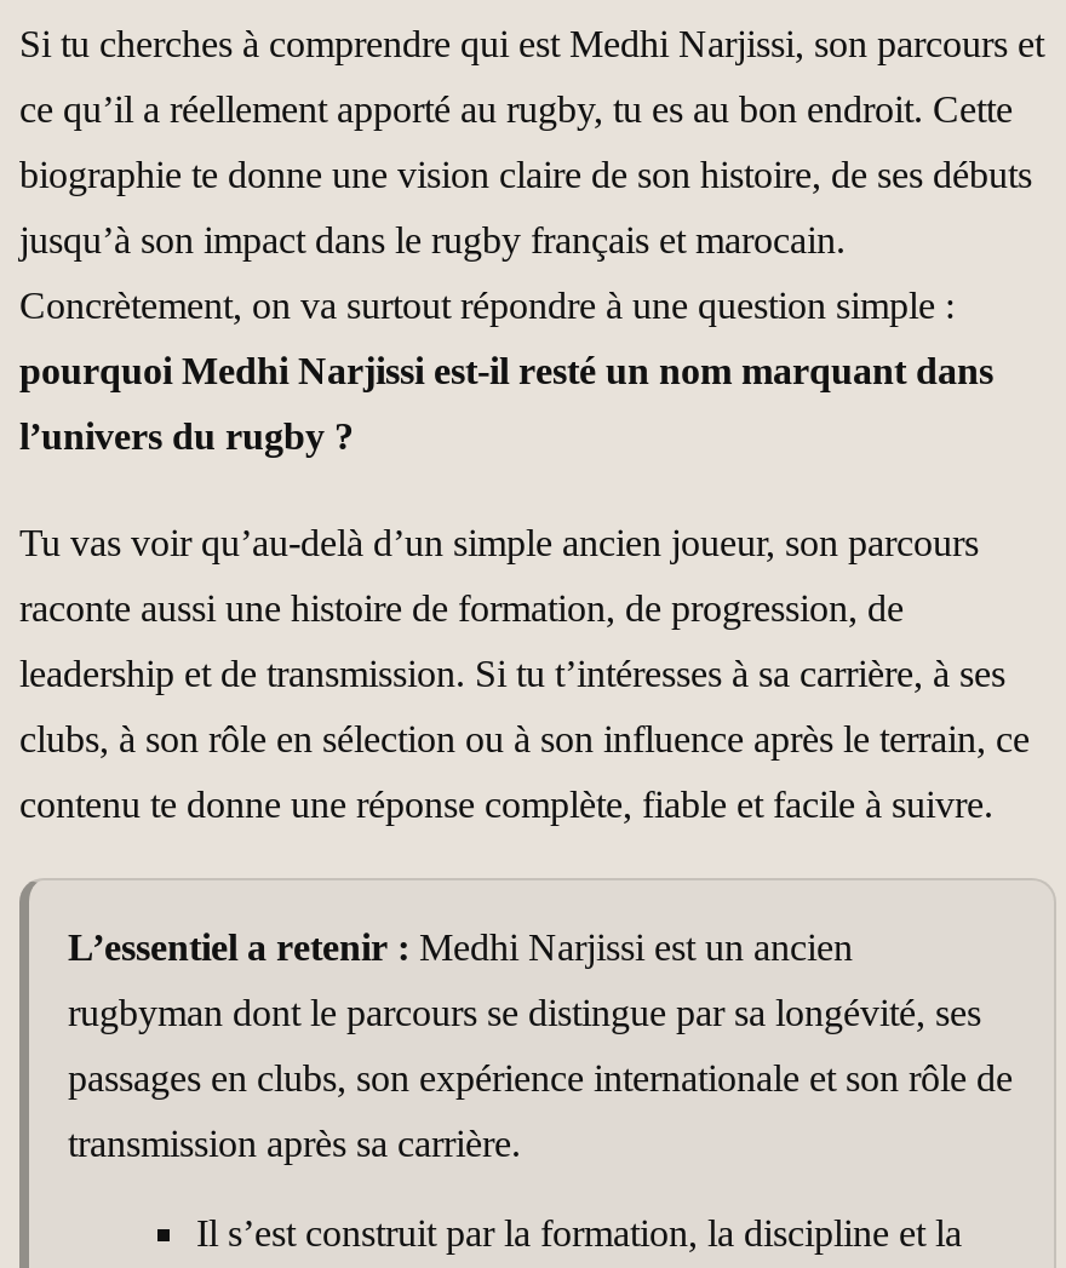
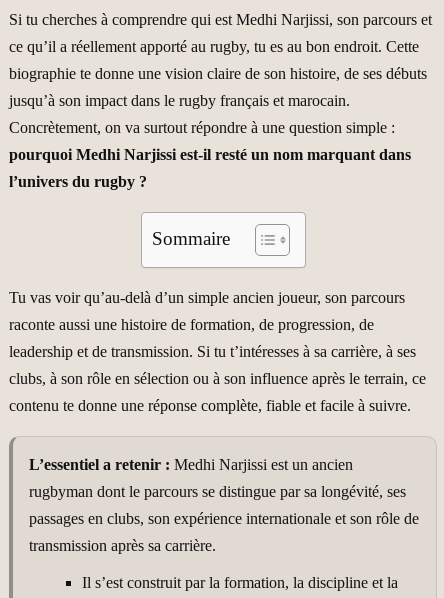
none -> [151,228,229,249] Sommaire

